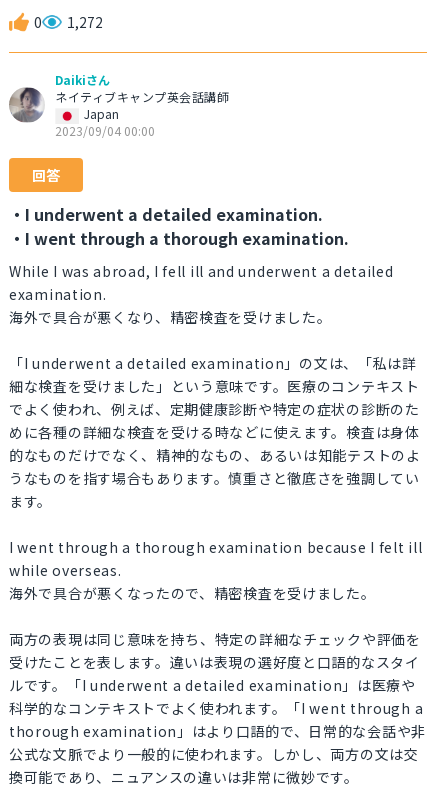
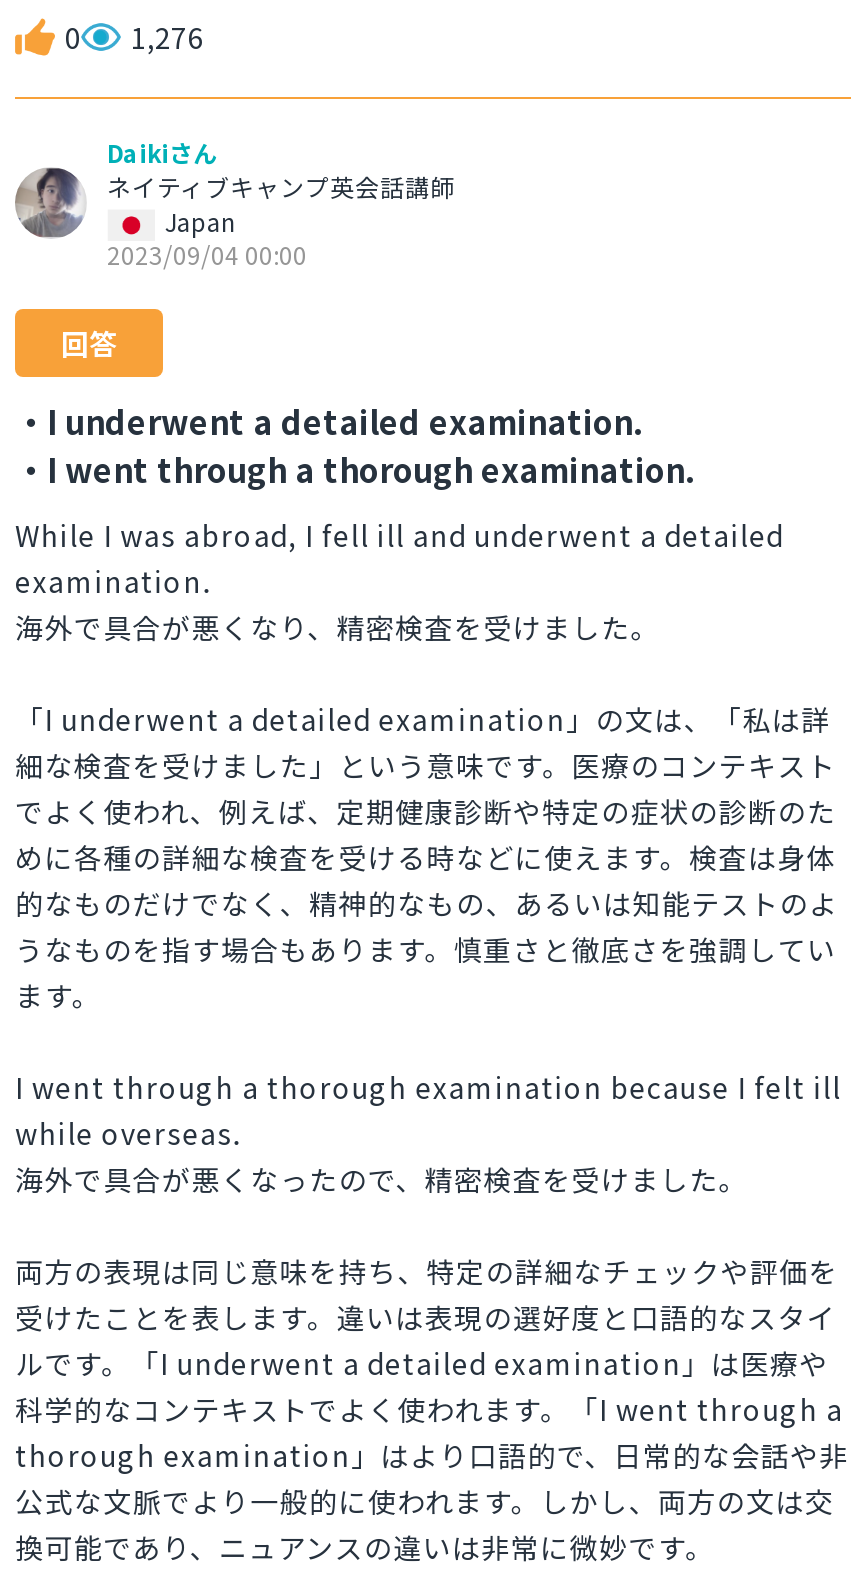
[34,12,103,32] 0 1,272 -> [65,18,203,58] 0 1,276

